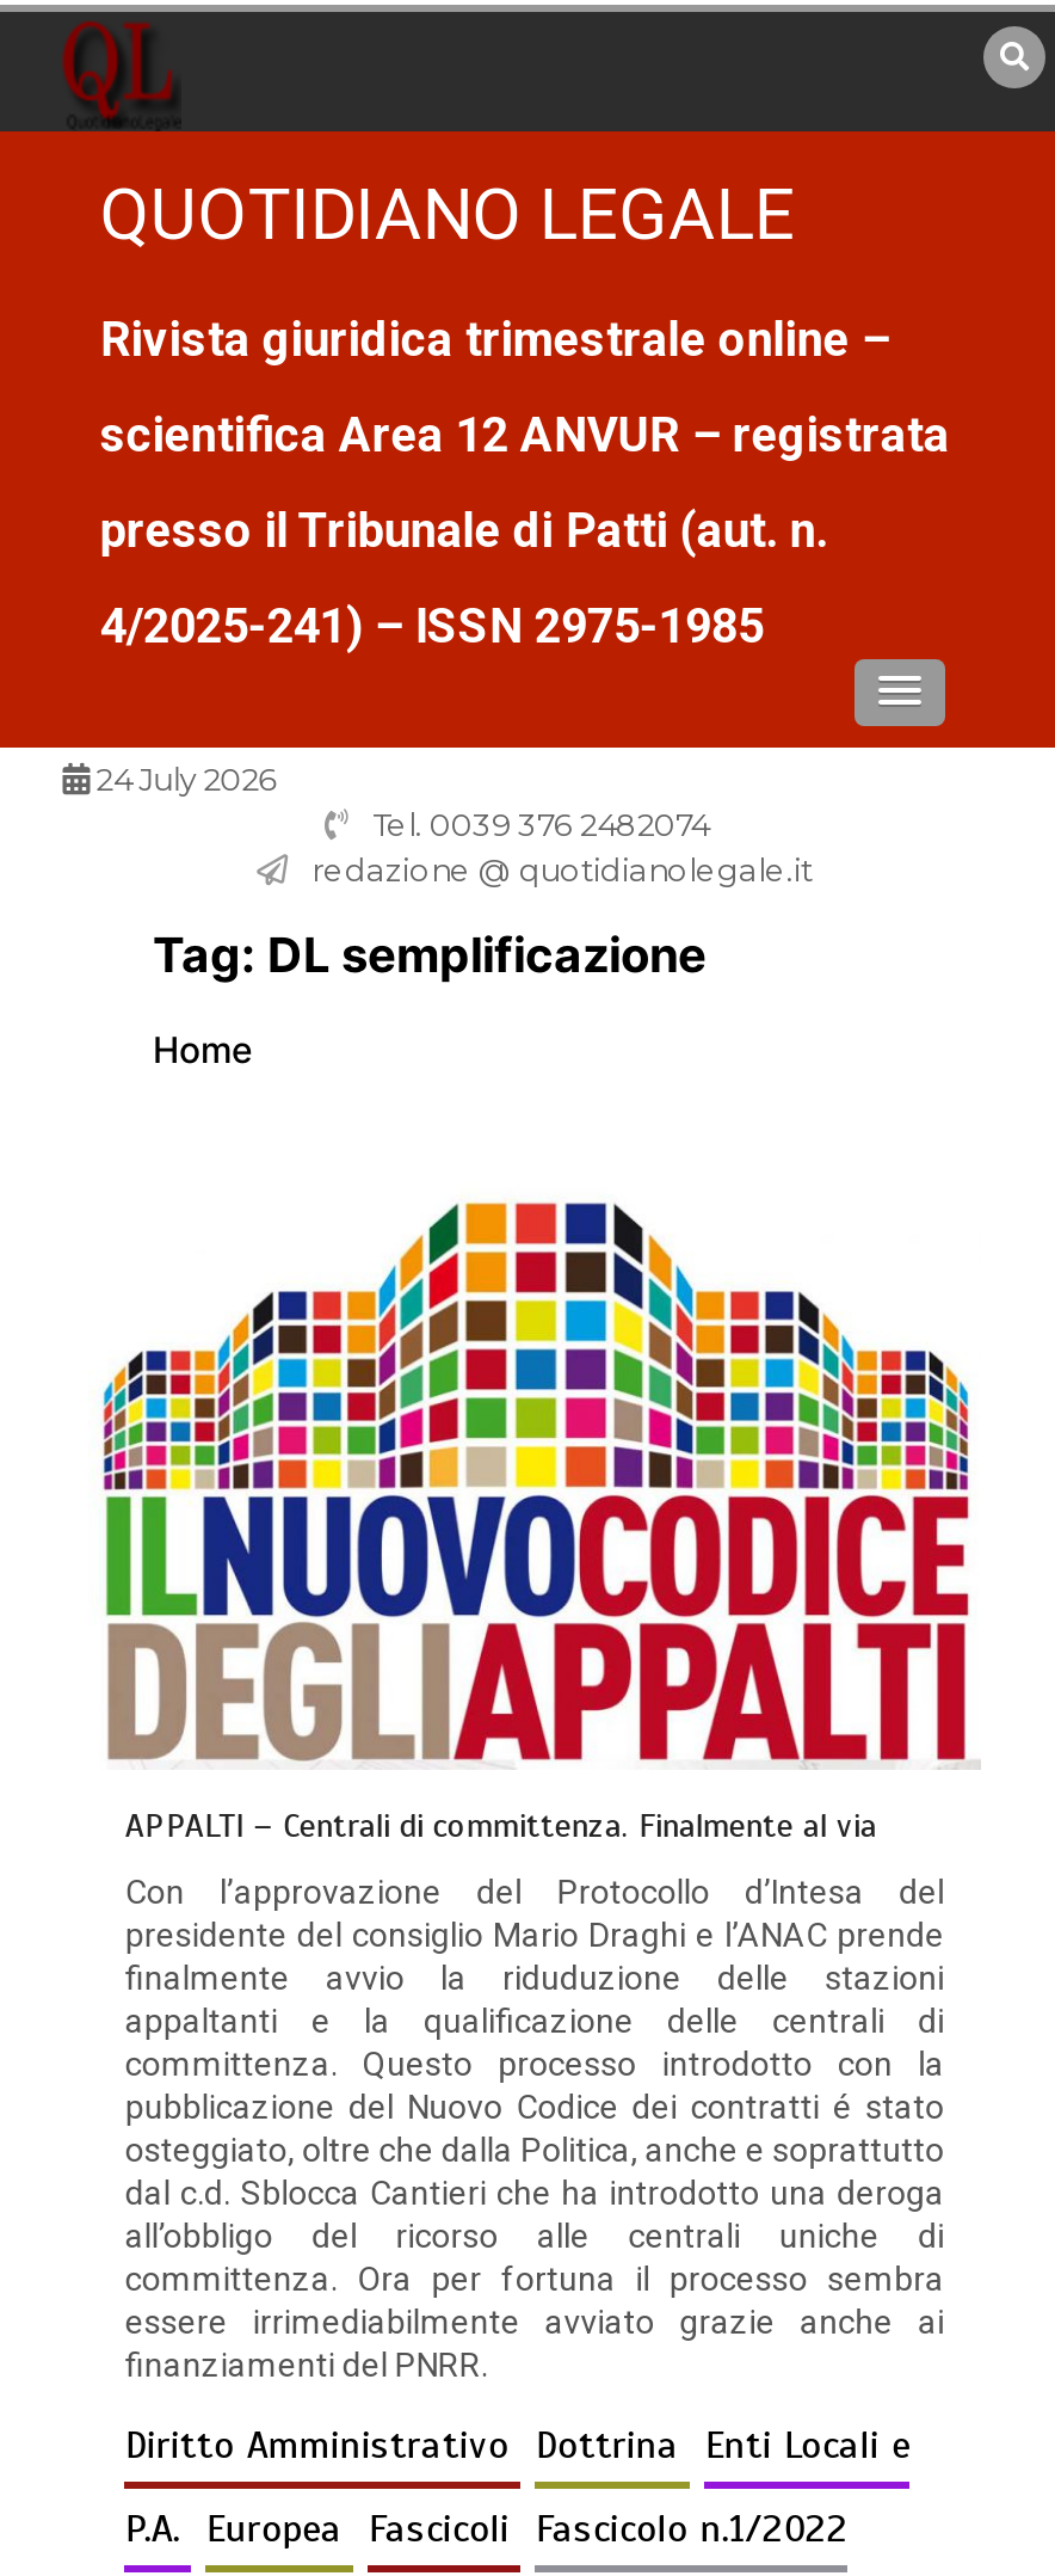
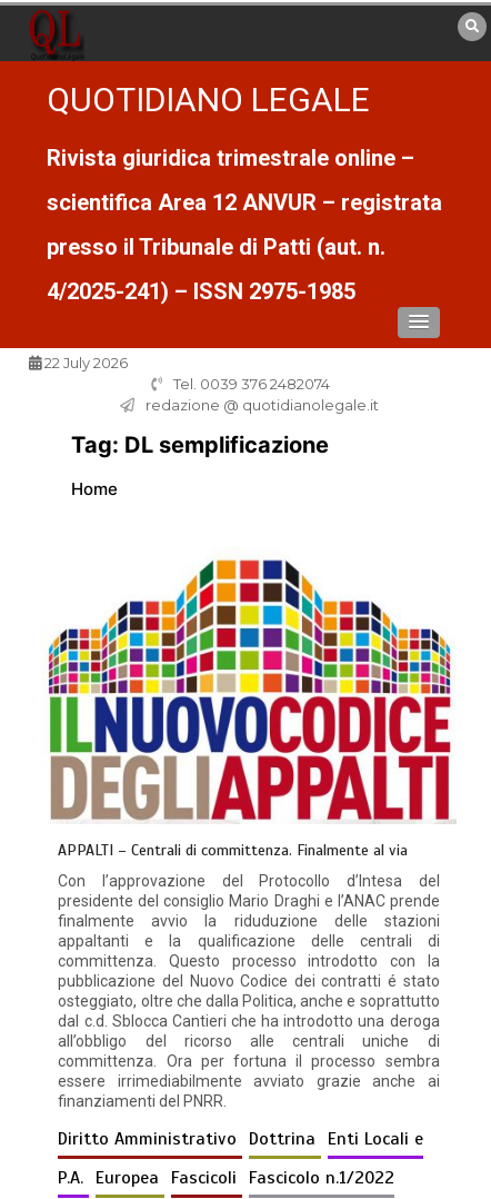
[89,760,277,799] 24 July 2026 -> [41,354,128,372] 22 July 2026

